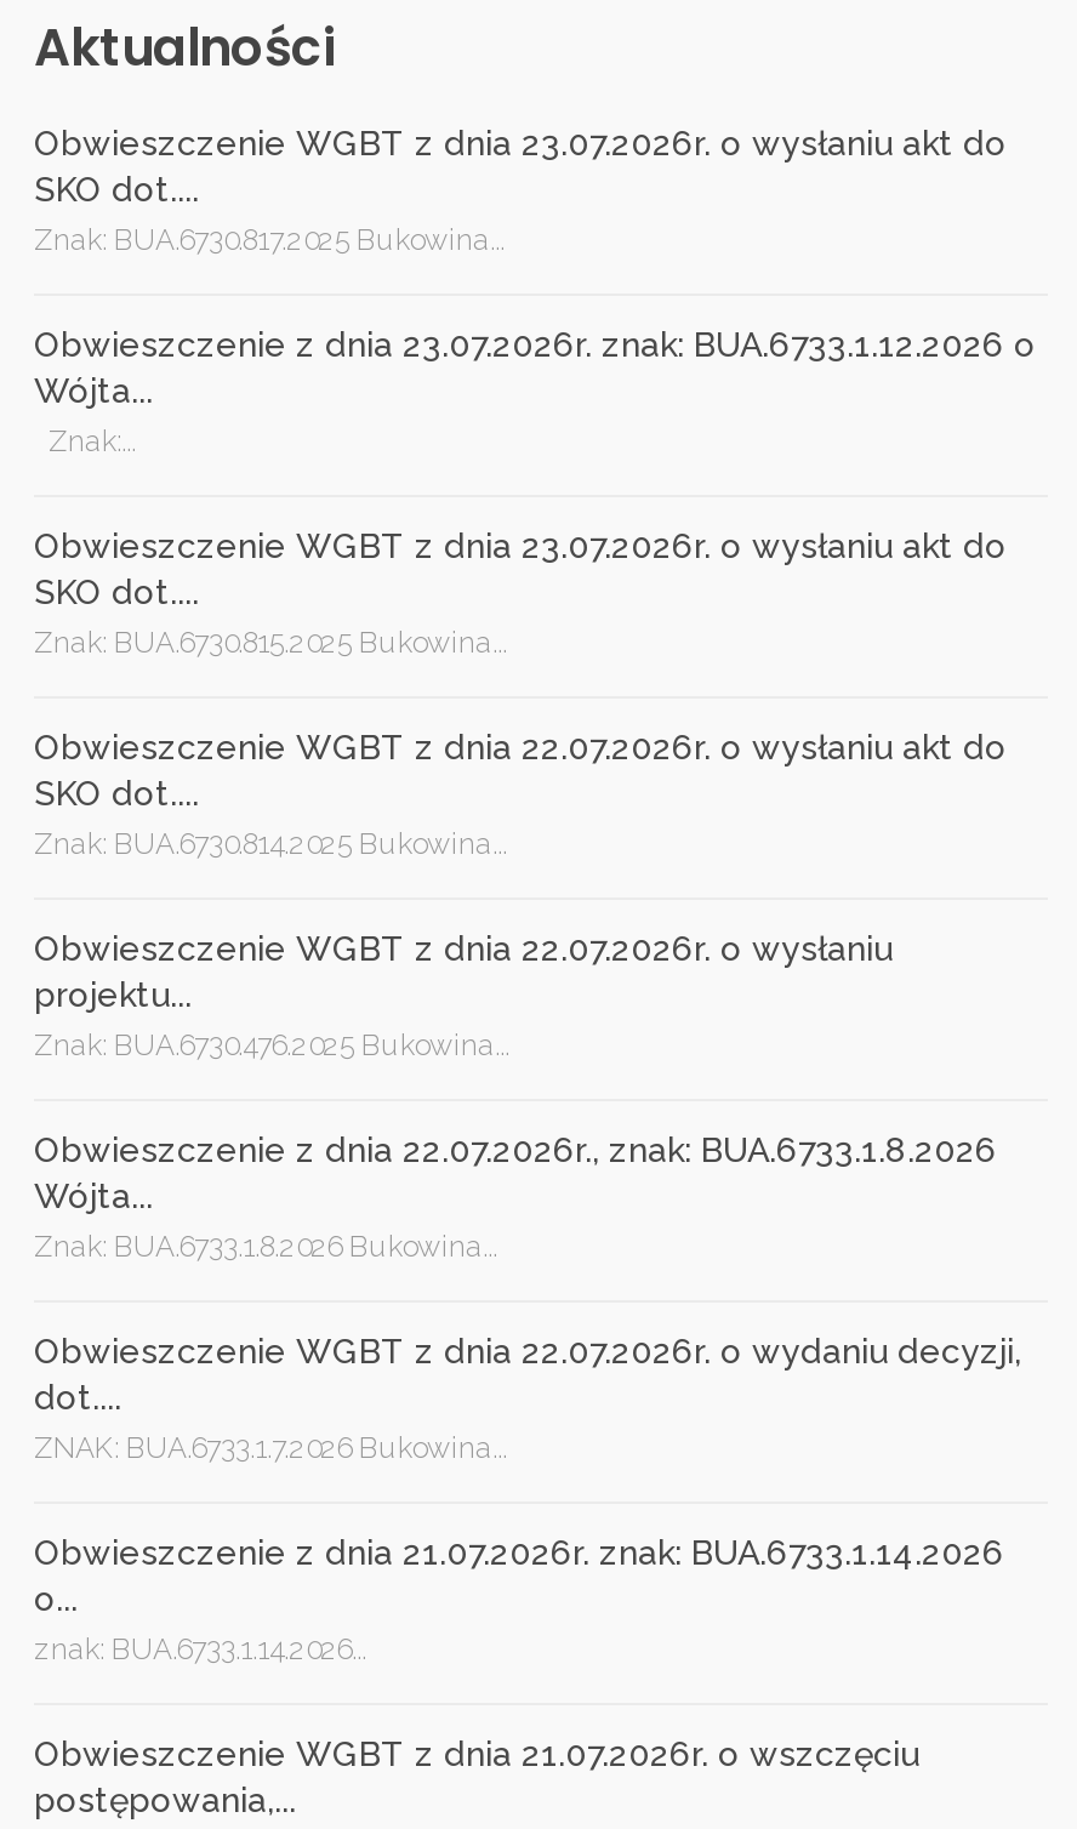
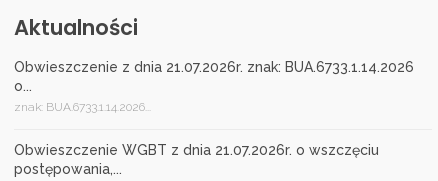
[34,123,1036,1465] Obwieszczenie WGBT z dnia 23.07.2026r. o wysłaniu akt do | SKO dot.... | Znak: BUA.6730.817.2025 Bukowina... | Obwieszczenie z dnia 23.07.2026r. znak: BUA.6733.1.12.2026 o | Wójta... | Znak:... | Obwieszczenie WGBT z dnia 23.07.2026r. o wysłaniu akt do | SKO dot.... | Znak: BUA.6730.815.2025 Bukowina... | Obwieszczenie WGBT z dnia 22.07.2026r. o wysłaniu akt do | SKO dot.... | Znak: BUA.6730.814.2025 Bukowina... | Obwieszczenie WGBT z dnia 22.07.2026r. o wysłaniu | projektu... | Znak: BUA.6730.476.2025 Bukowina... | Obwieszczenie z dnia 22.07.2026r., znak: BUA.6733.1.8.2026 | Wójta... | Znak: BUA.6733.1.8.2026 Bukowina... | Obwieszczenie WGBT z dnia 22.07.2026r. o wydaniu decyzji, | dot.... | ZNAK: BUA.6733.1.7.2026 Bukowina... -> none

